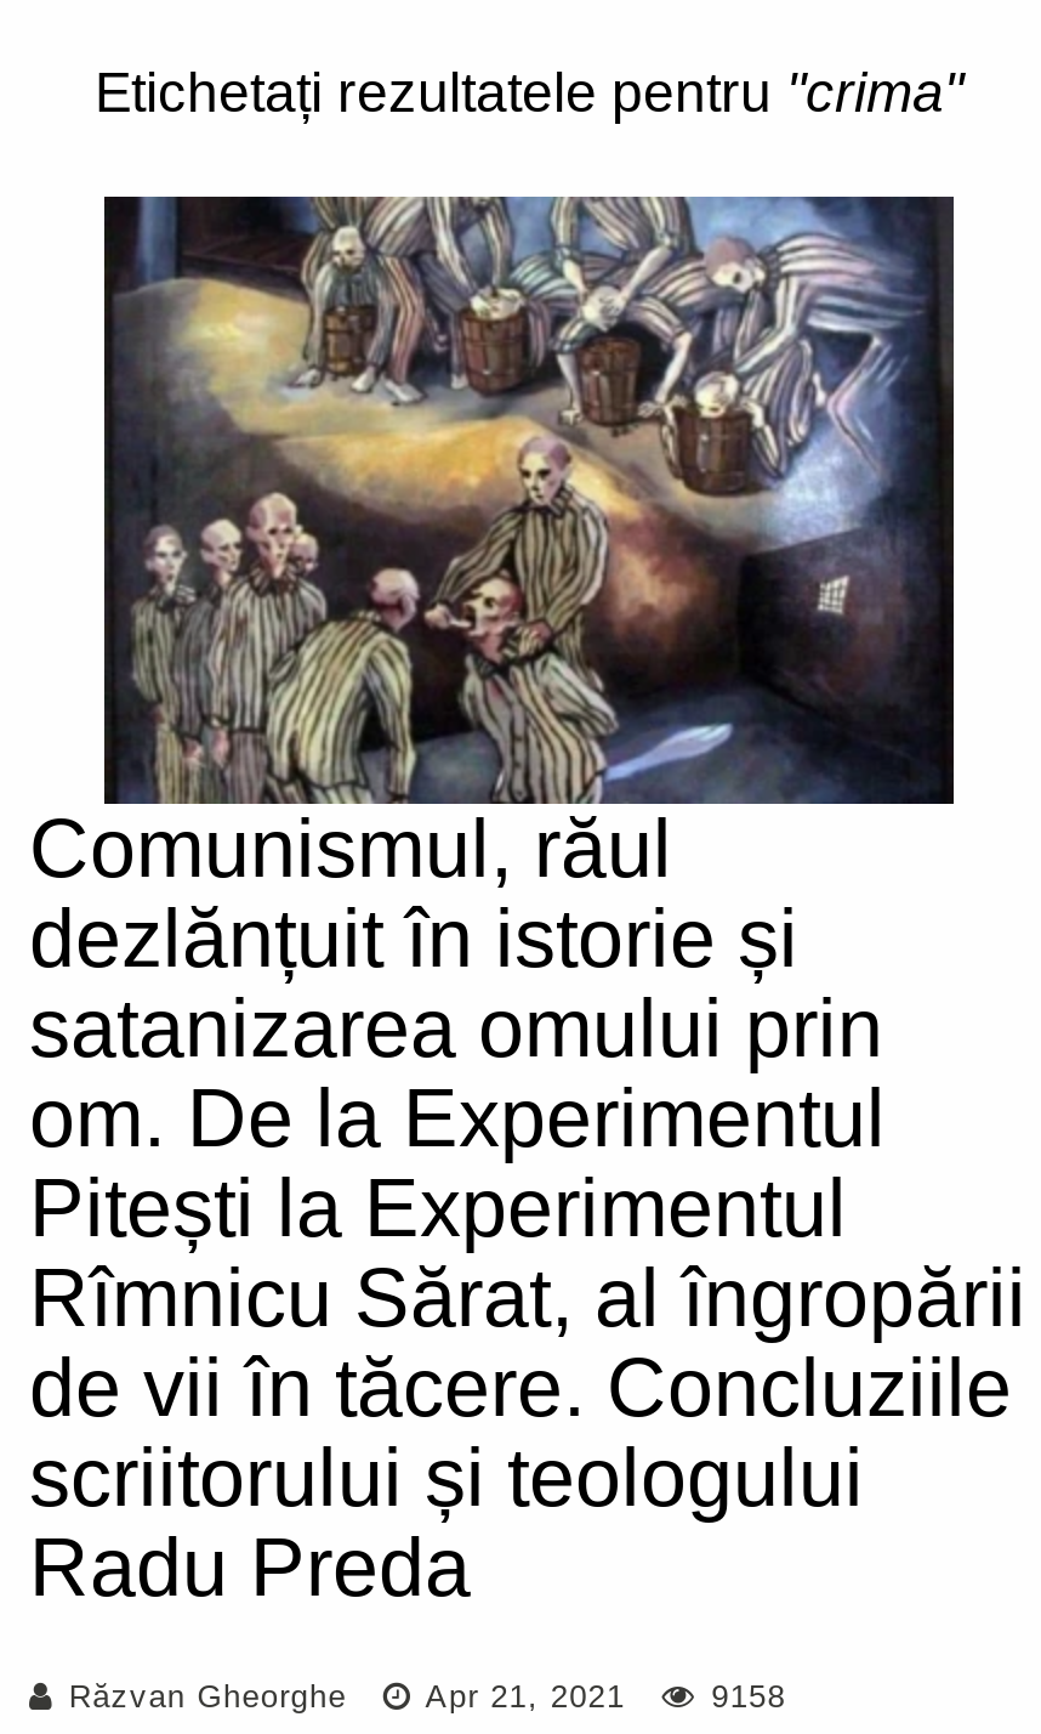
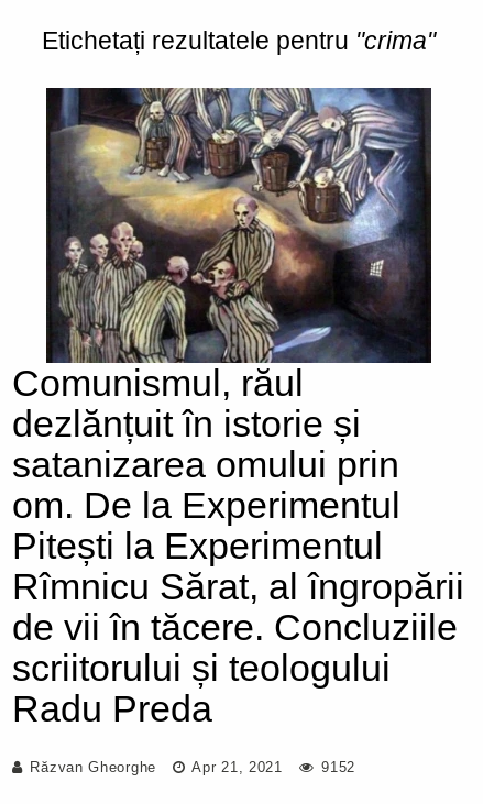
[700,1678,786,1715] 9158 -> [316,759,355,775] 9152

